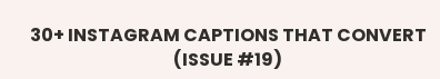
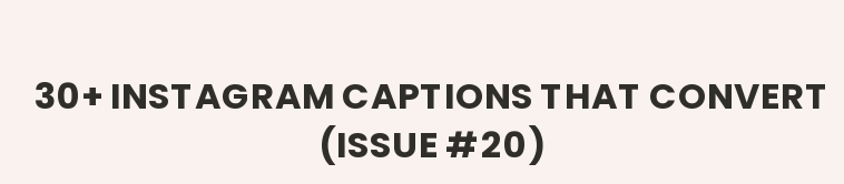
[173,47,282,72] (ISSUE #19) -> [318,119,546,170] (ISSUE #20)

